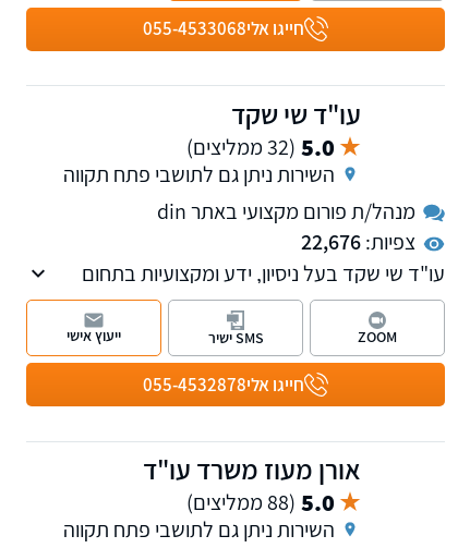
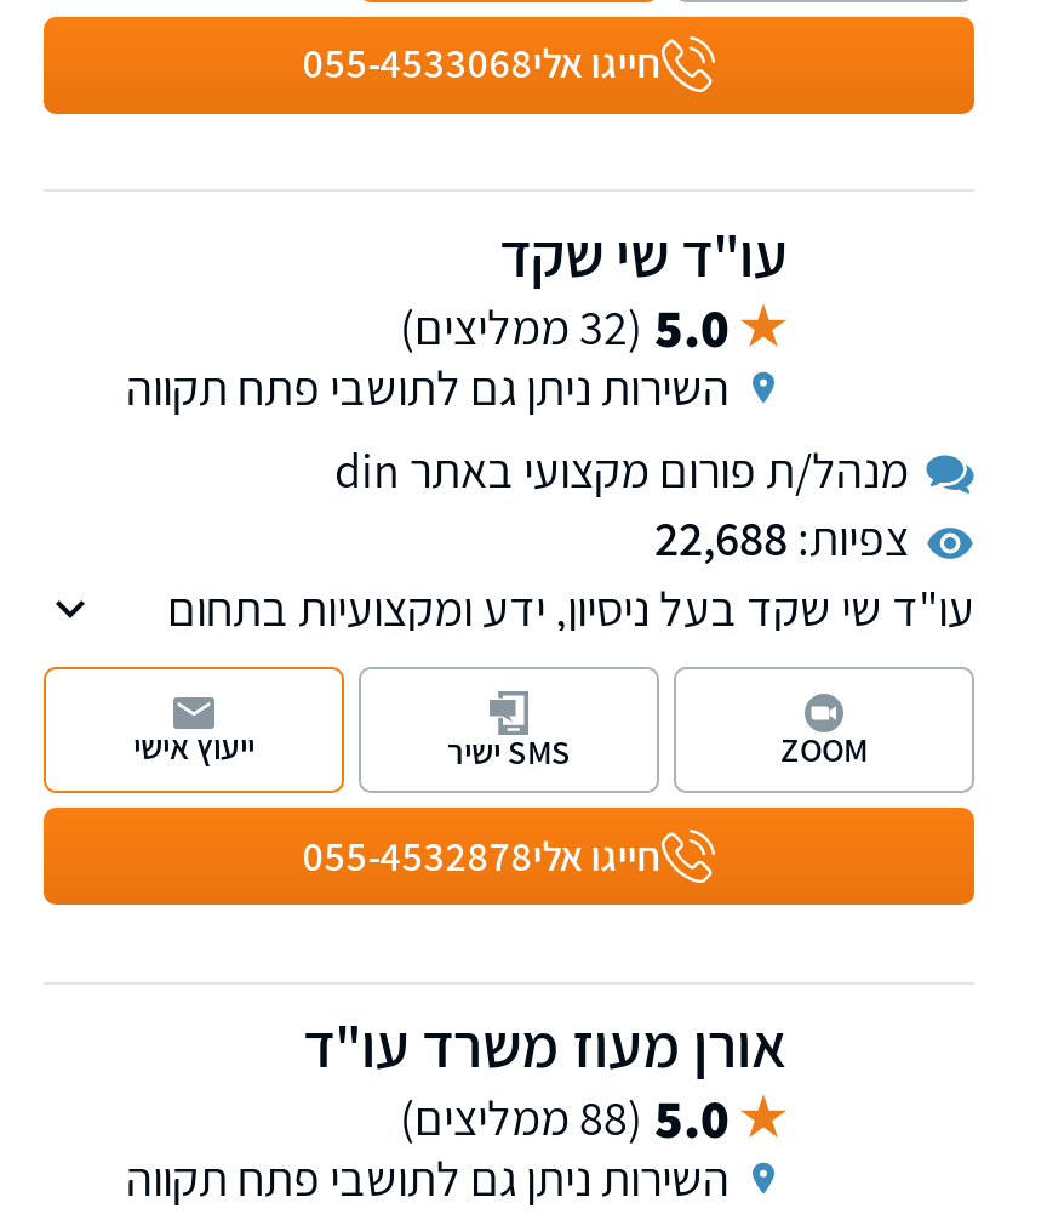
[301,227,415,255] צפיות: 22,676 -> [654,506,909,569] צפיות: 22,688

